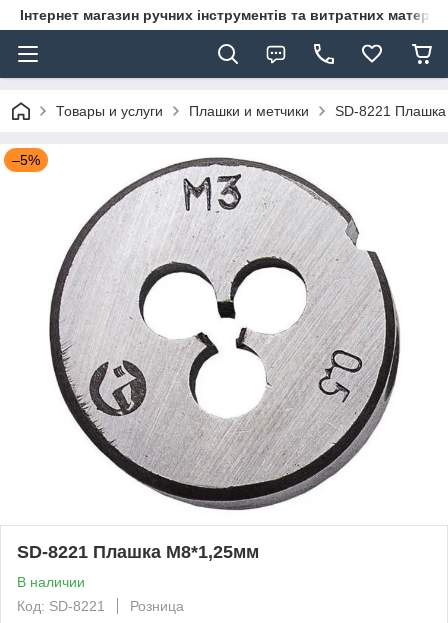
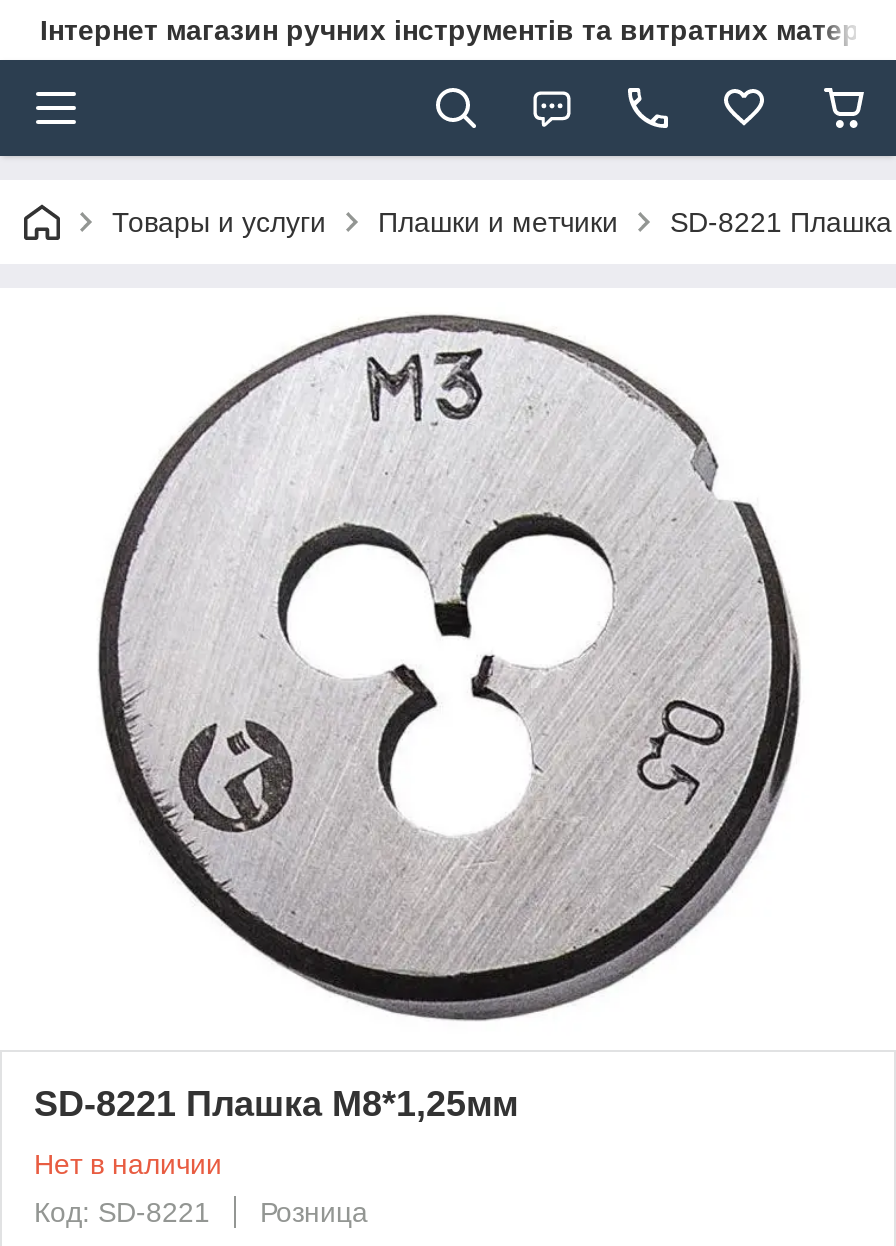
[12,152,40,168] –5% -> none
[17,574,85,590] В наличии -> [34,1148,222,1180] Нет в наличии

